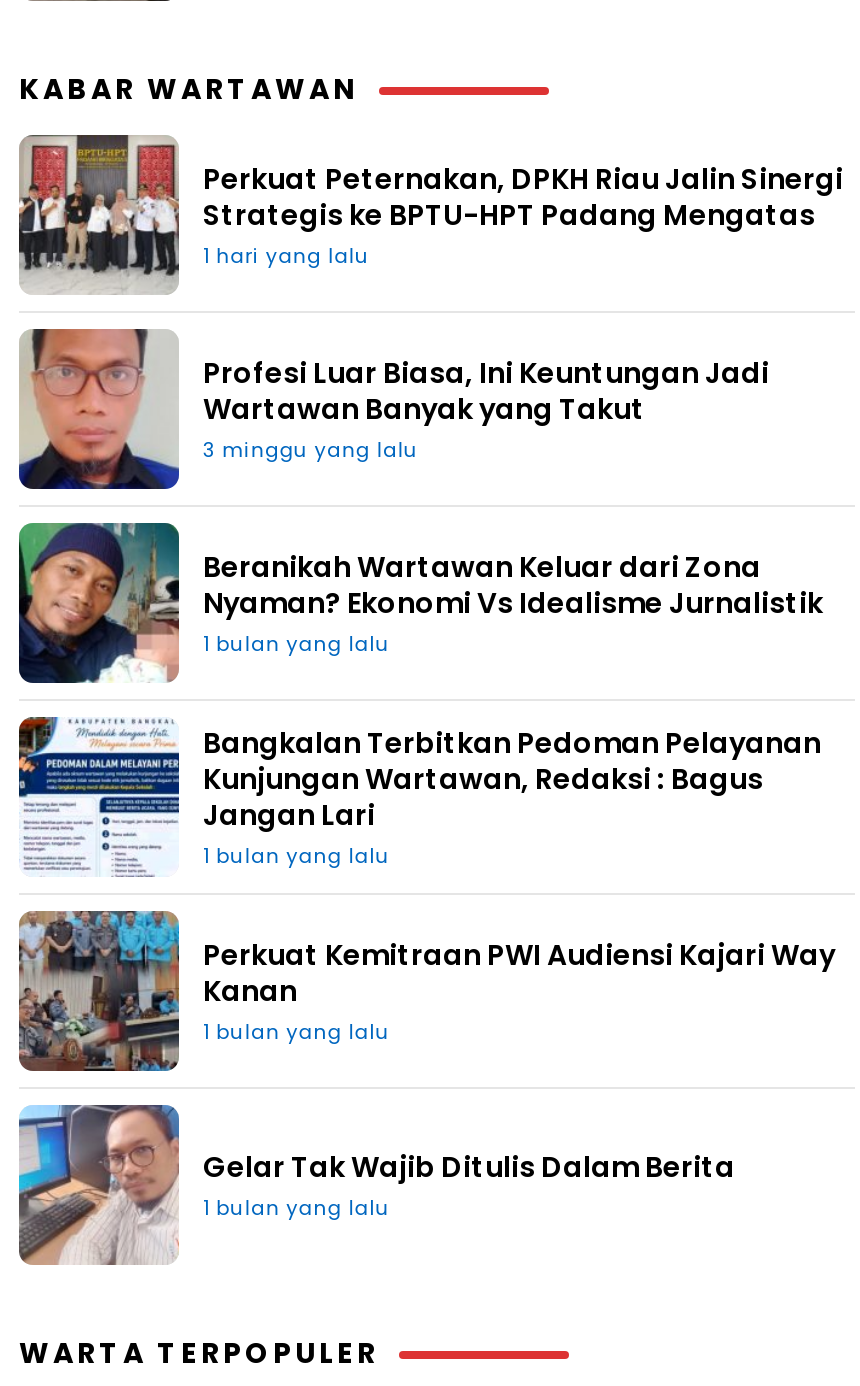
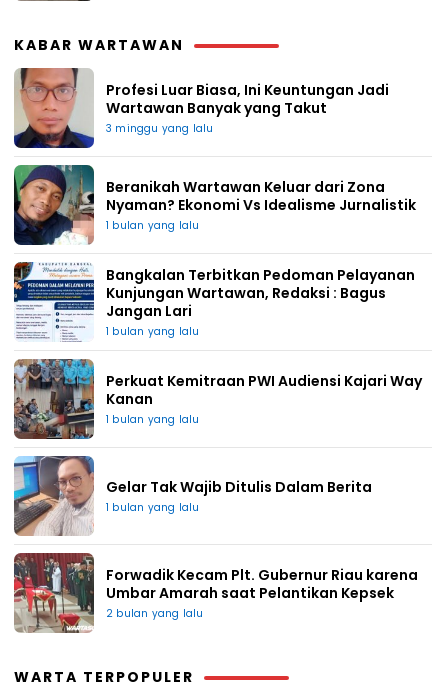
[17,134,843,294] [image] | Perkuat Peternakan, DPKH Riau Jalin Sinergi | Strategis ke BPTU-HPT Padang Mengatas | 1 hari yang lalu -> none
moved [19,326,835,1223] -> [14,66,422,515]: [image] | Profesi Luar Biasa, Ini Keuntungan Jadi | Wartawan Banyak yang Takut | ... | Gelar Tak Wajib Ditulis Dalam Berita | 1 bulan yang lalu
none -> [13,552,418,633] [image] | Forwadik Kecam Plt. Gubernur Riau karena | Umbar Amarah saat Pelantikan Kepsek | 2 bulan yang lalu

